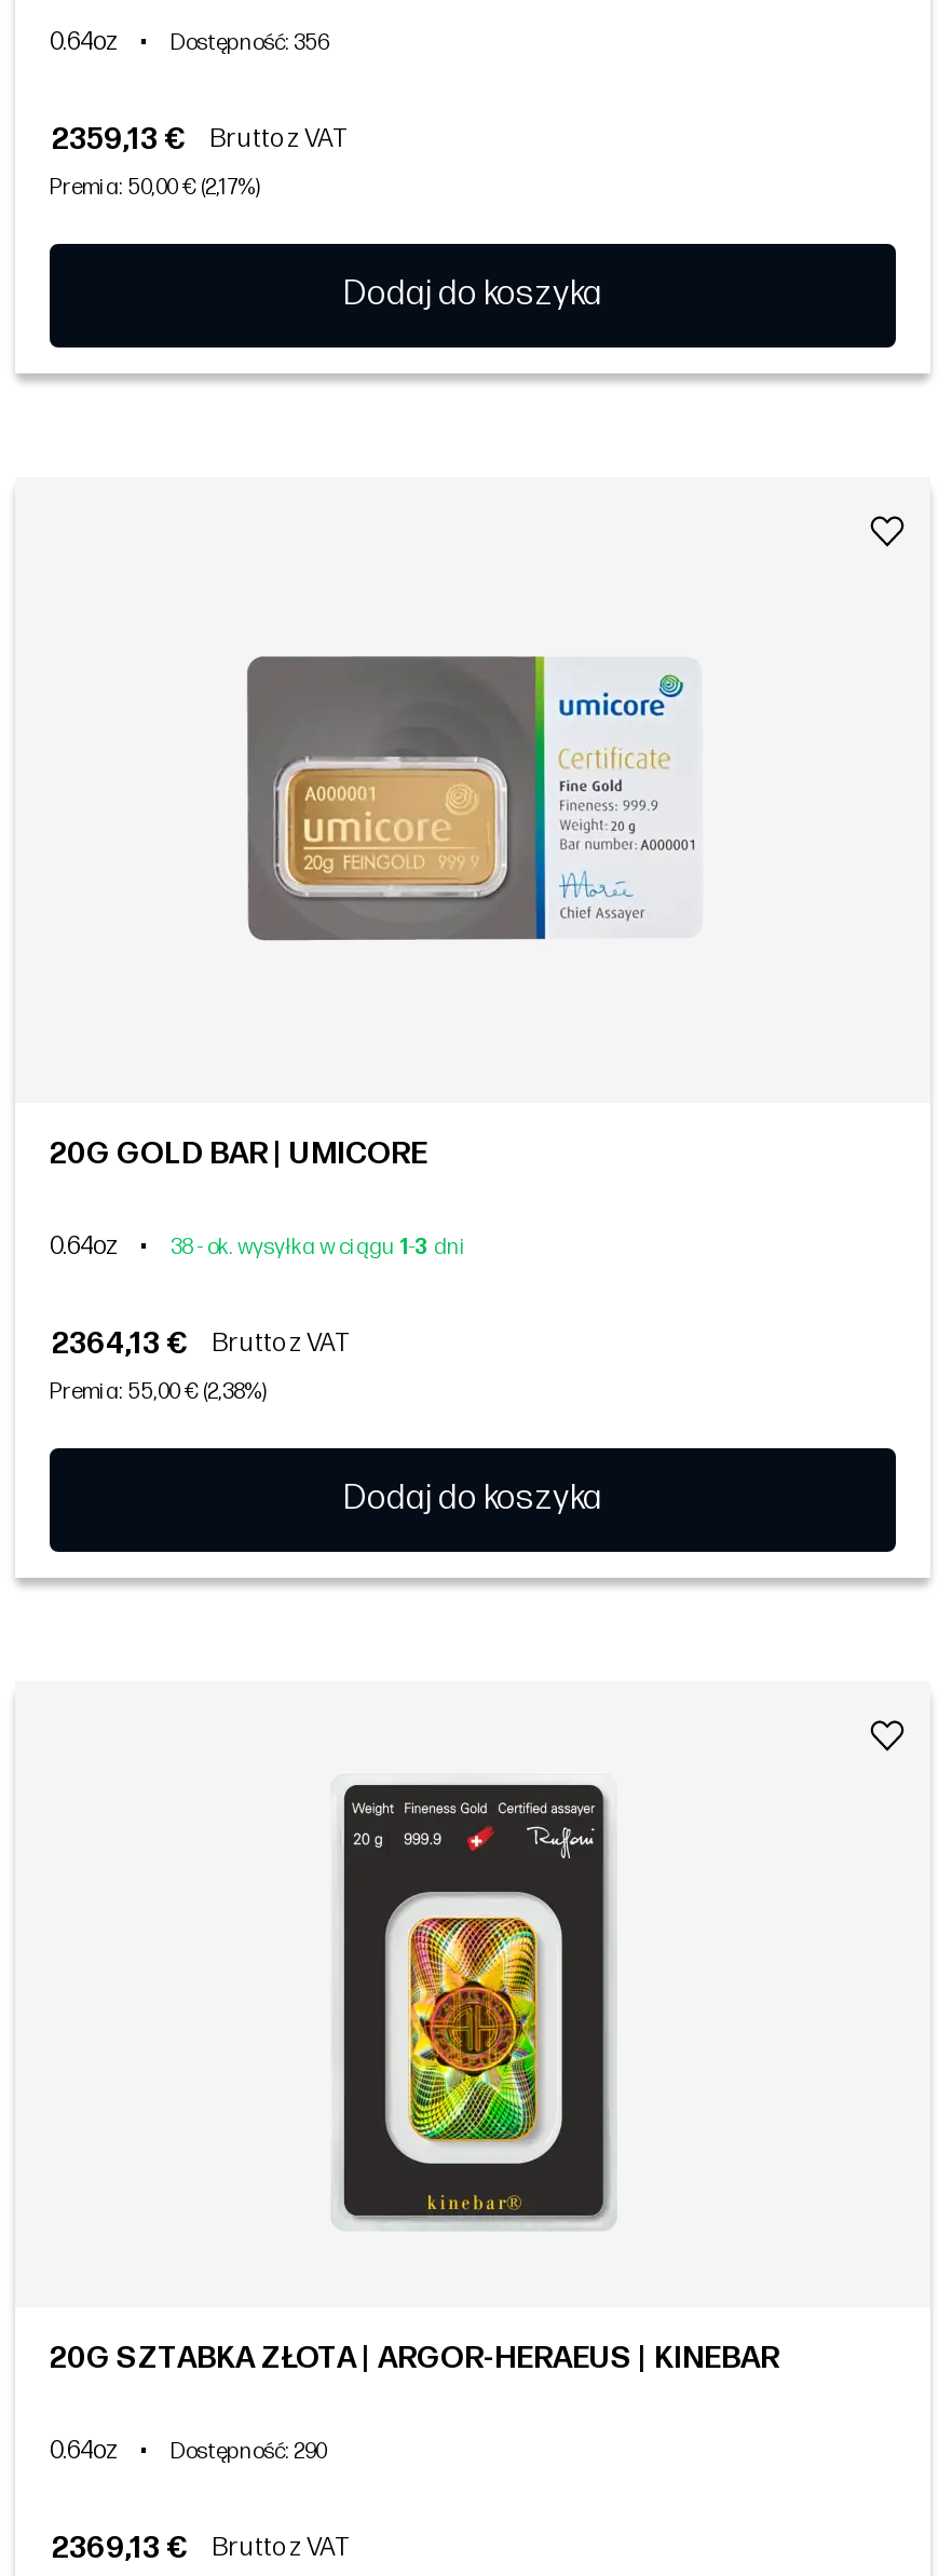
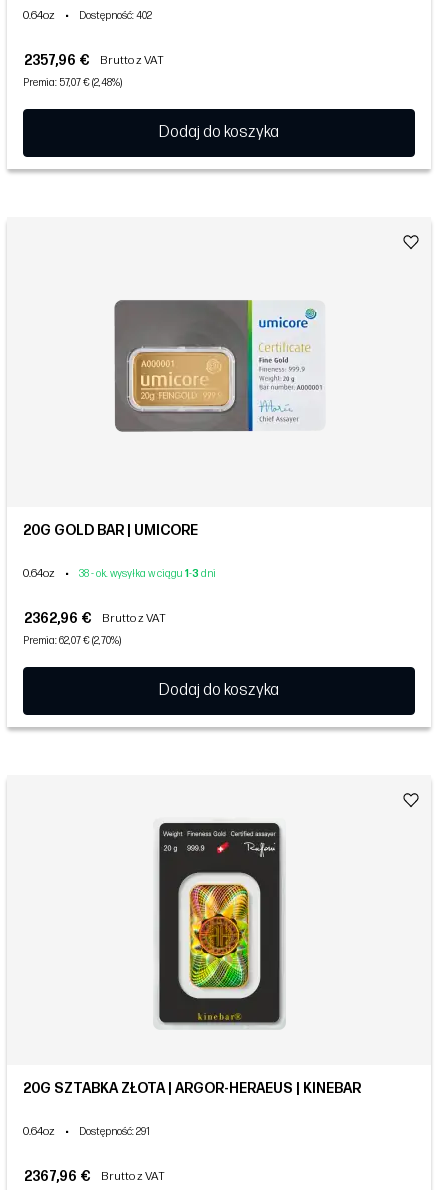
[50,26,328,58] 0.64oz • Dostępność: 356 -> [23,8,152,23] 0.64oz • Dostępność: 402
[52,121,348,158] 2359,13 € Brutto z VAT -> [24,52,164,69] 2357,96 € Brutto z VAT
[50,175,259,201] Premia: 50,00 € (2,17%) -> [23,77,122,89] Premia: 57,07 € (2,48%)
[52,1325,350,1362] 2364,13 € Brutto z VAT -> [24,610,166,627] 2362,96 € Brutto z VAT
[50,1379,266,1405] Premia: 55,00 € (2,38%) -> [23,635,121,647] Premia: 62,07 € (2,70%)
[50,2434,326,2467] 0.64oz • Dostępność: 290 -> [23,1124,150,1139] 0.64oz • Dostępność: 291
[52,2529,350,2566] 2369,13 € Brutto z VAT -> [24,1168,165,1185] 2367,96 € Brutto z VAT

